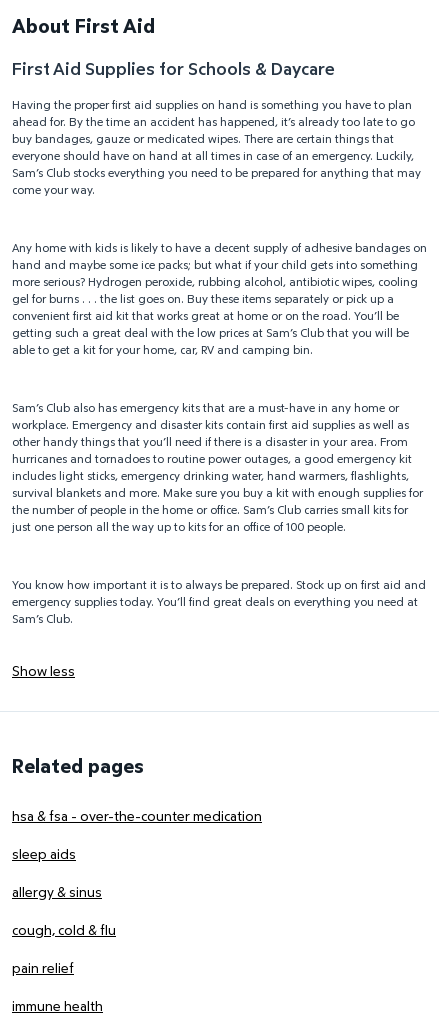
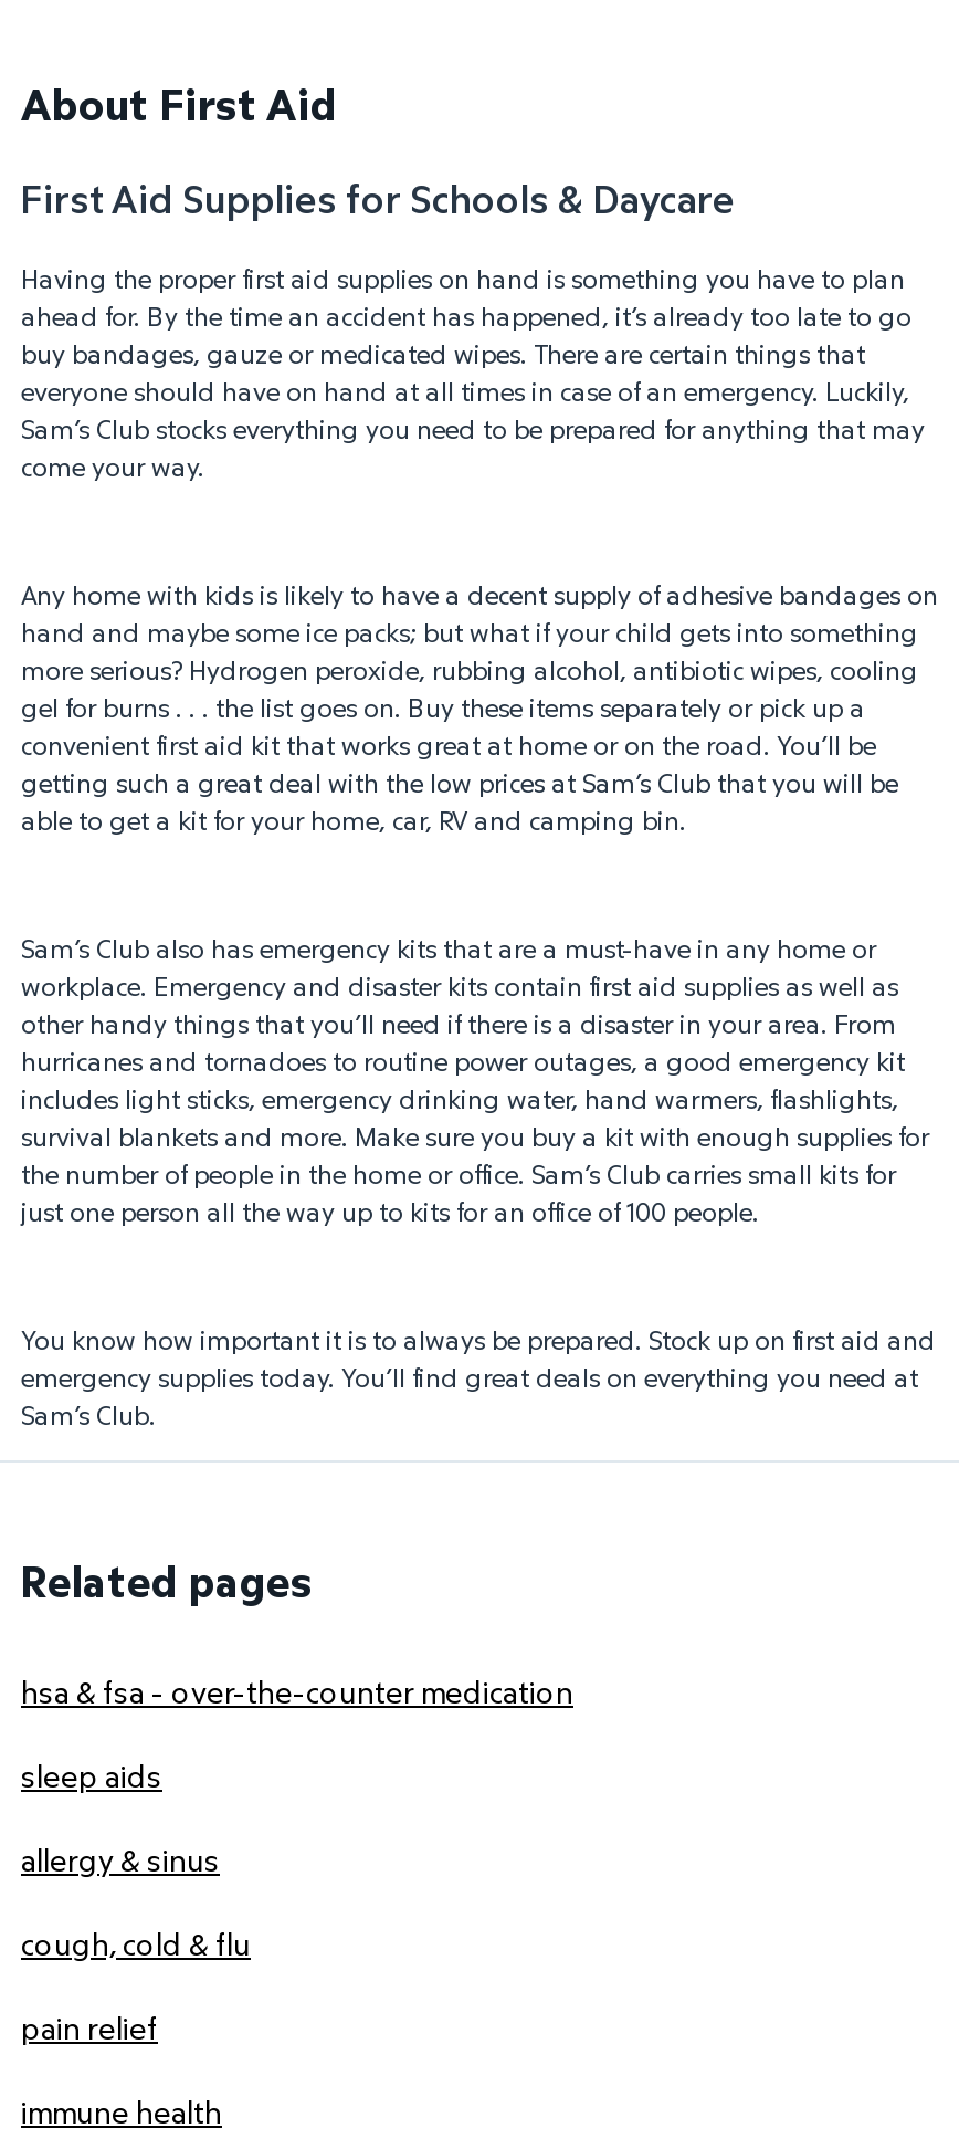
[12,661,75,680] Show less -> none

